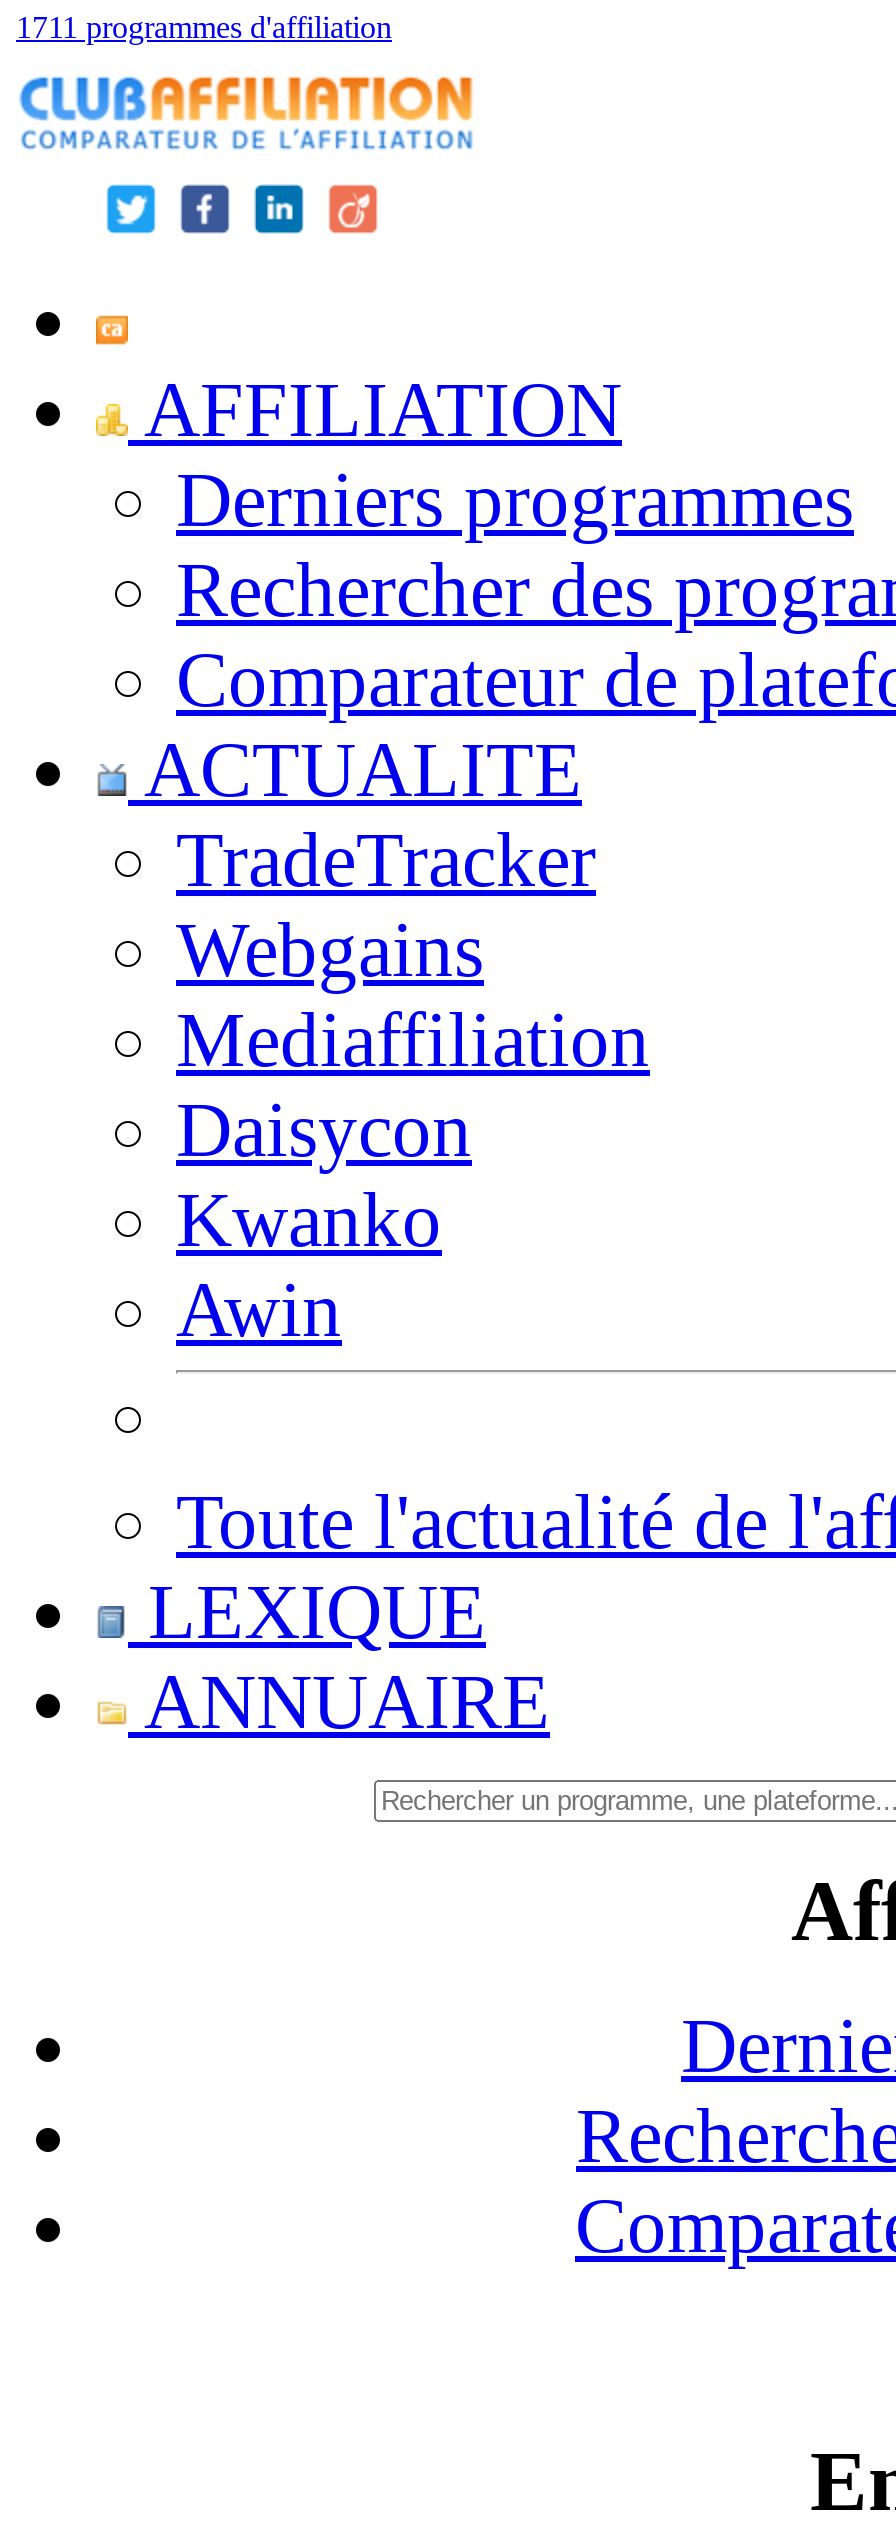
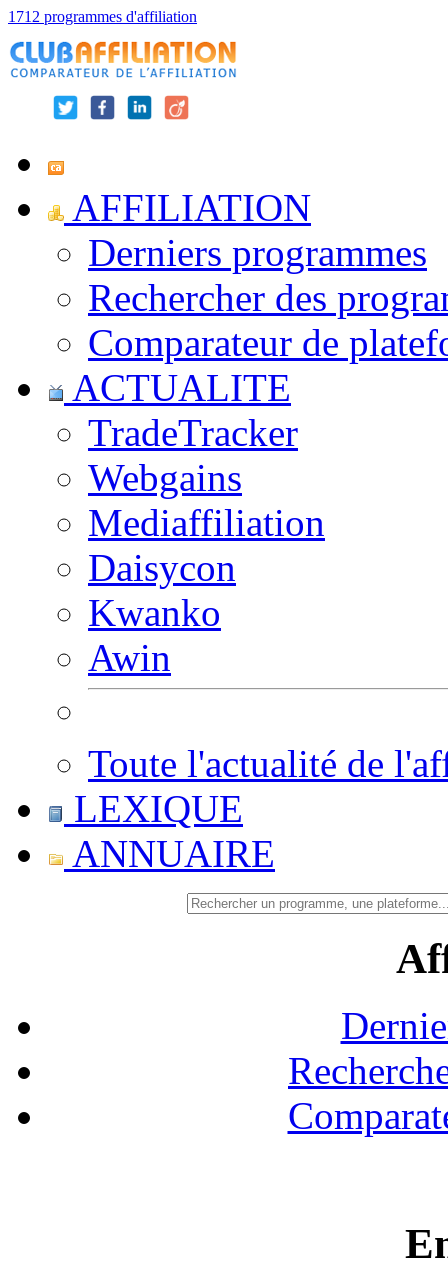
[16,10,392,44] 1711 programmes d'affiliation -> [8,8,197,25] 1712 programmes d'affiliation

